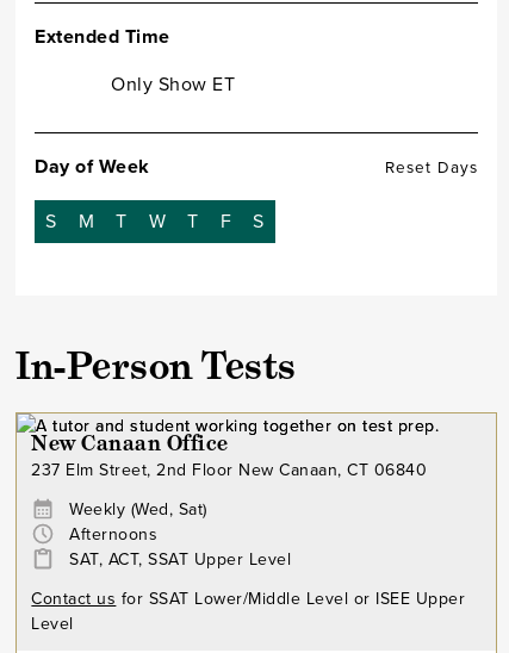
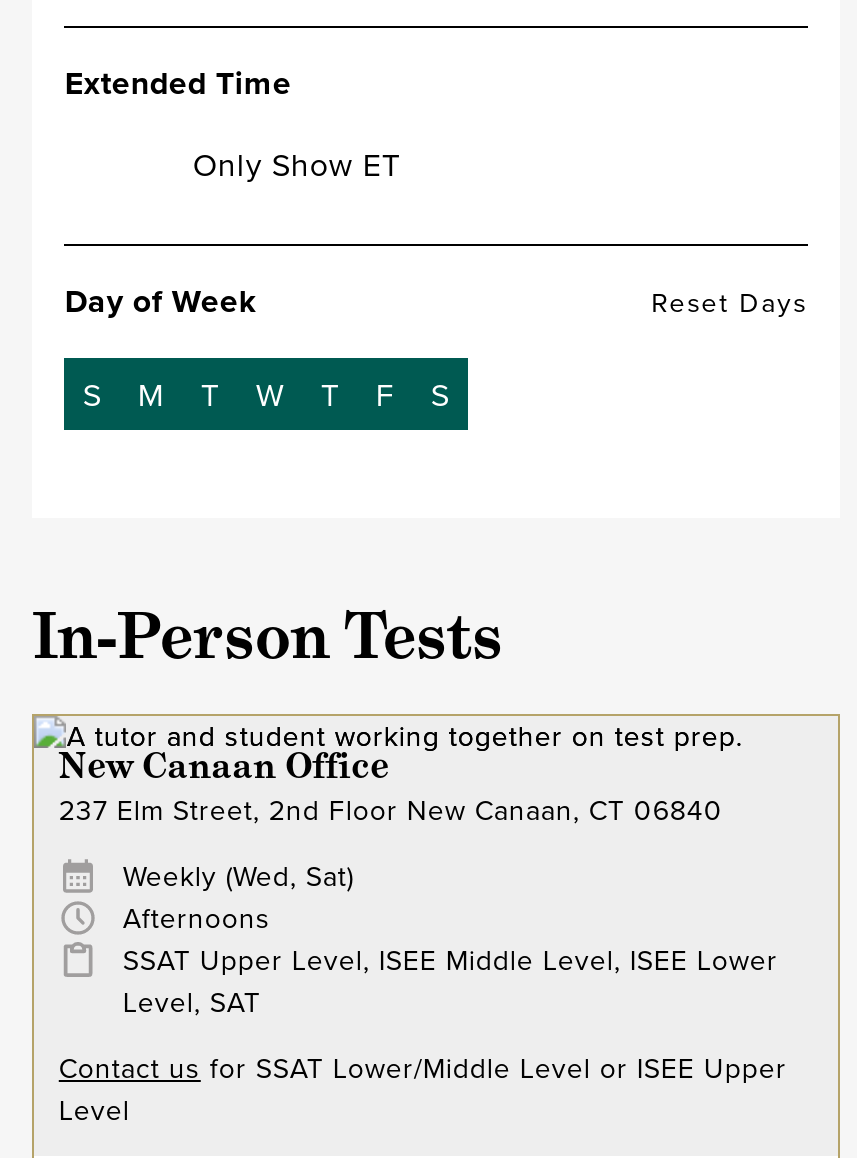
[70,546,291,571] SAT, ACT, SSAT Upper Level -> [123,939,778,1021] SSAT Upper Level, ISEE Middle Level, ISEE Lower | Level, SAT

